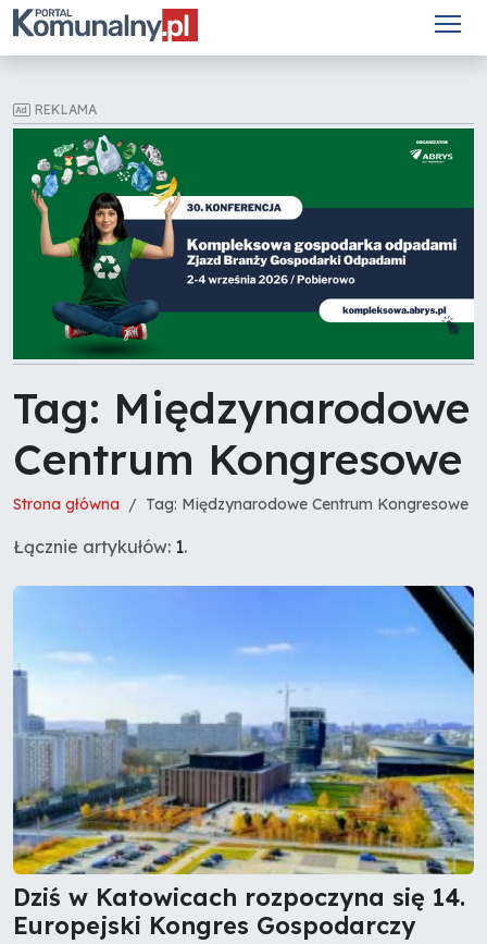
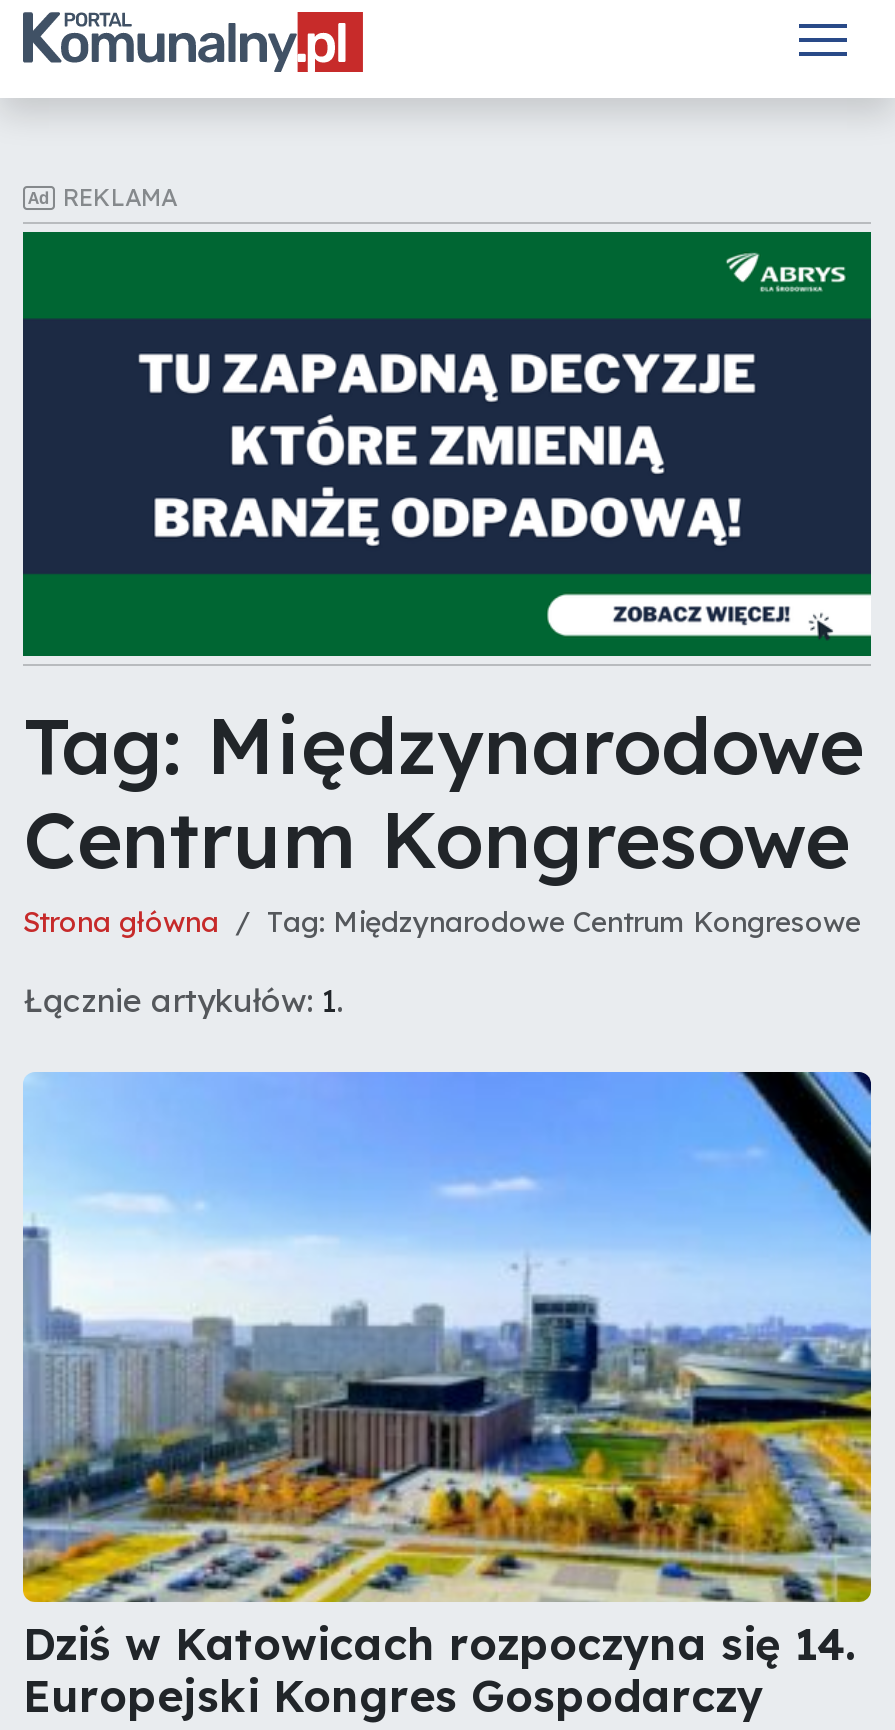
[13,134,475,355] [image] -> [23,246,873,646] [image]

